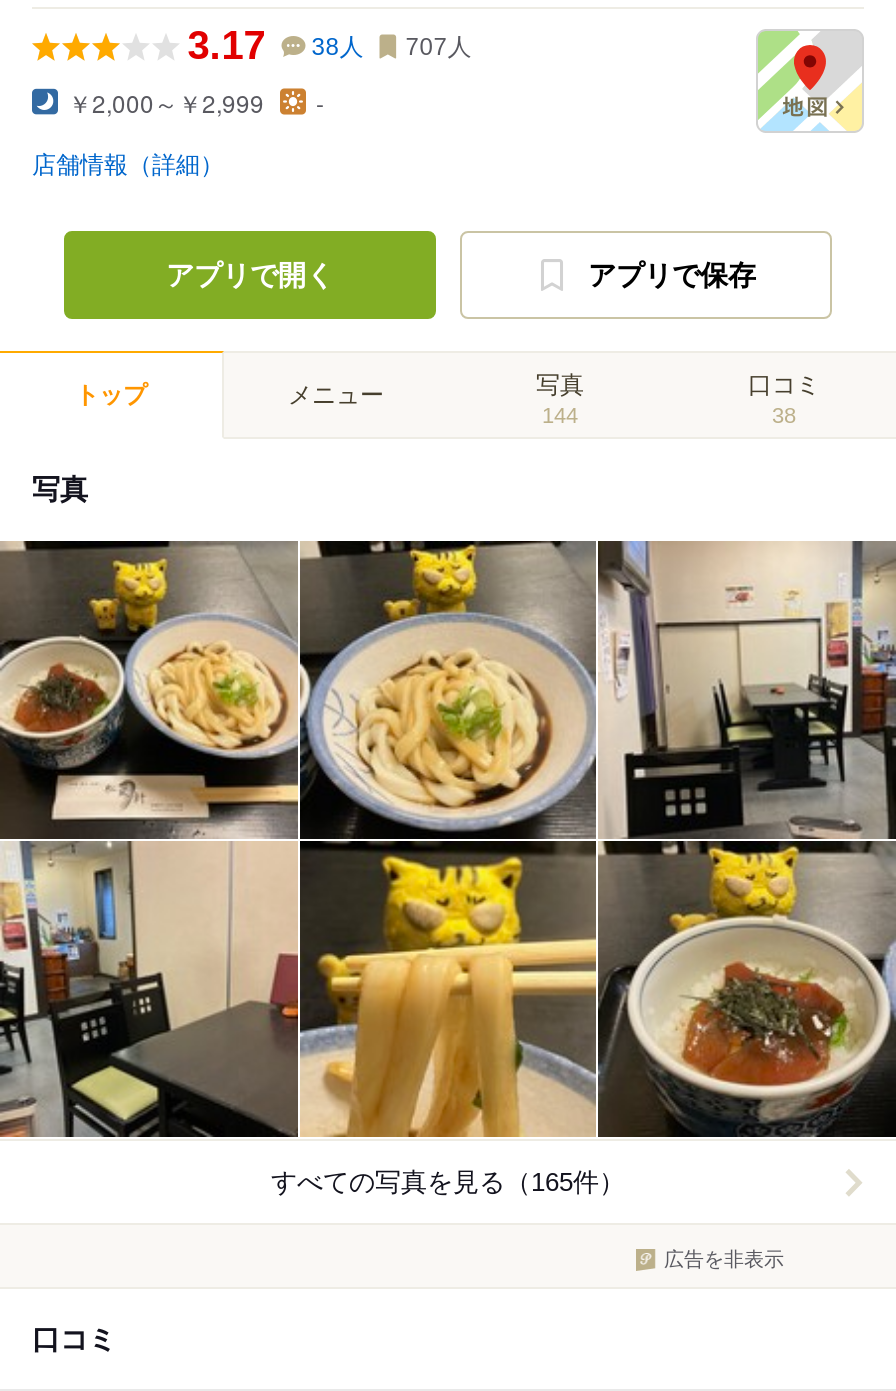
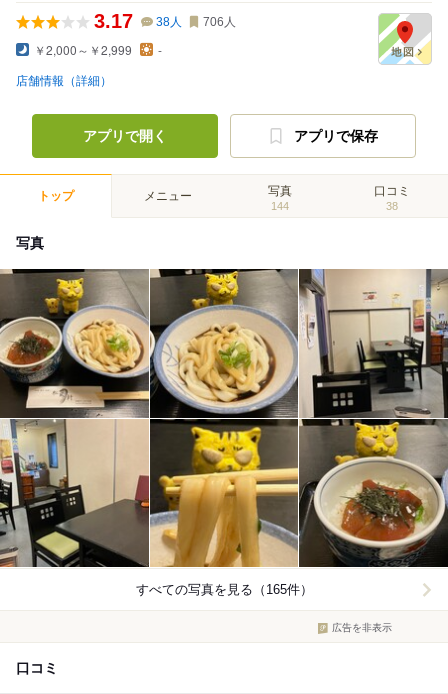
[188,23,472,67] 3.17 38人 707人 -> [94,10,236,32] 3.17 38人 706人

